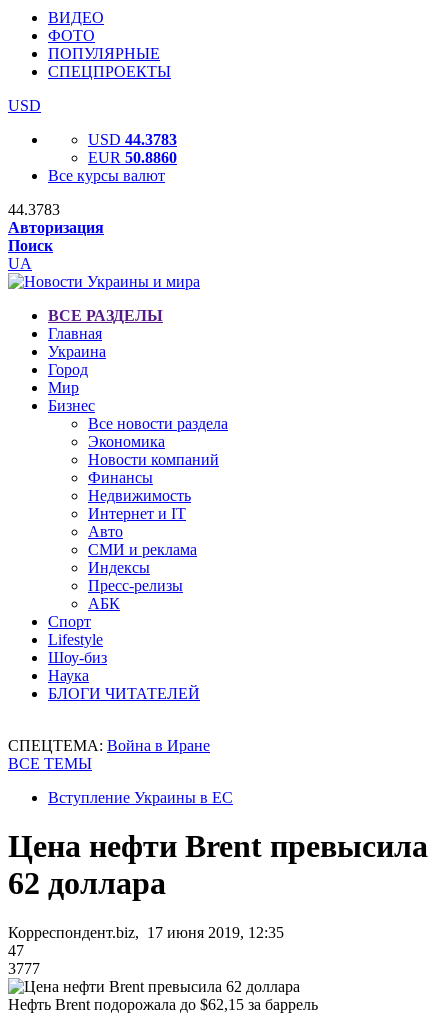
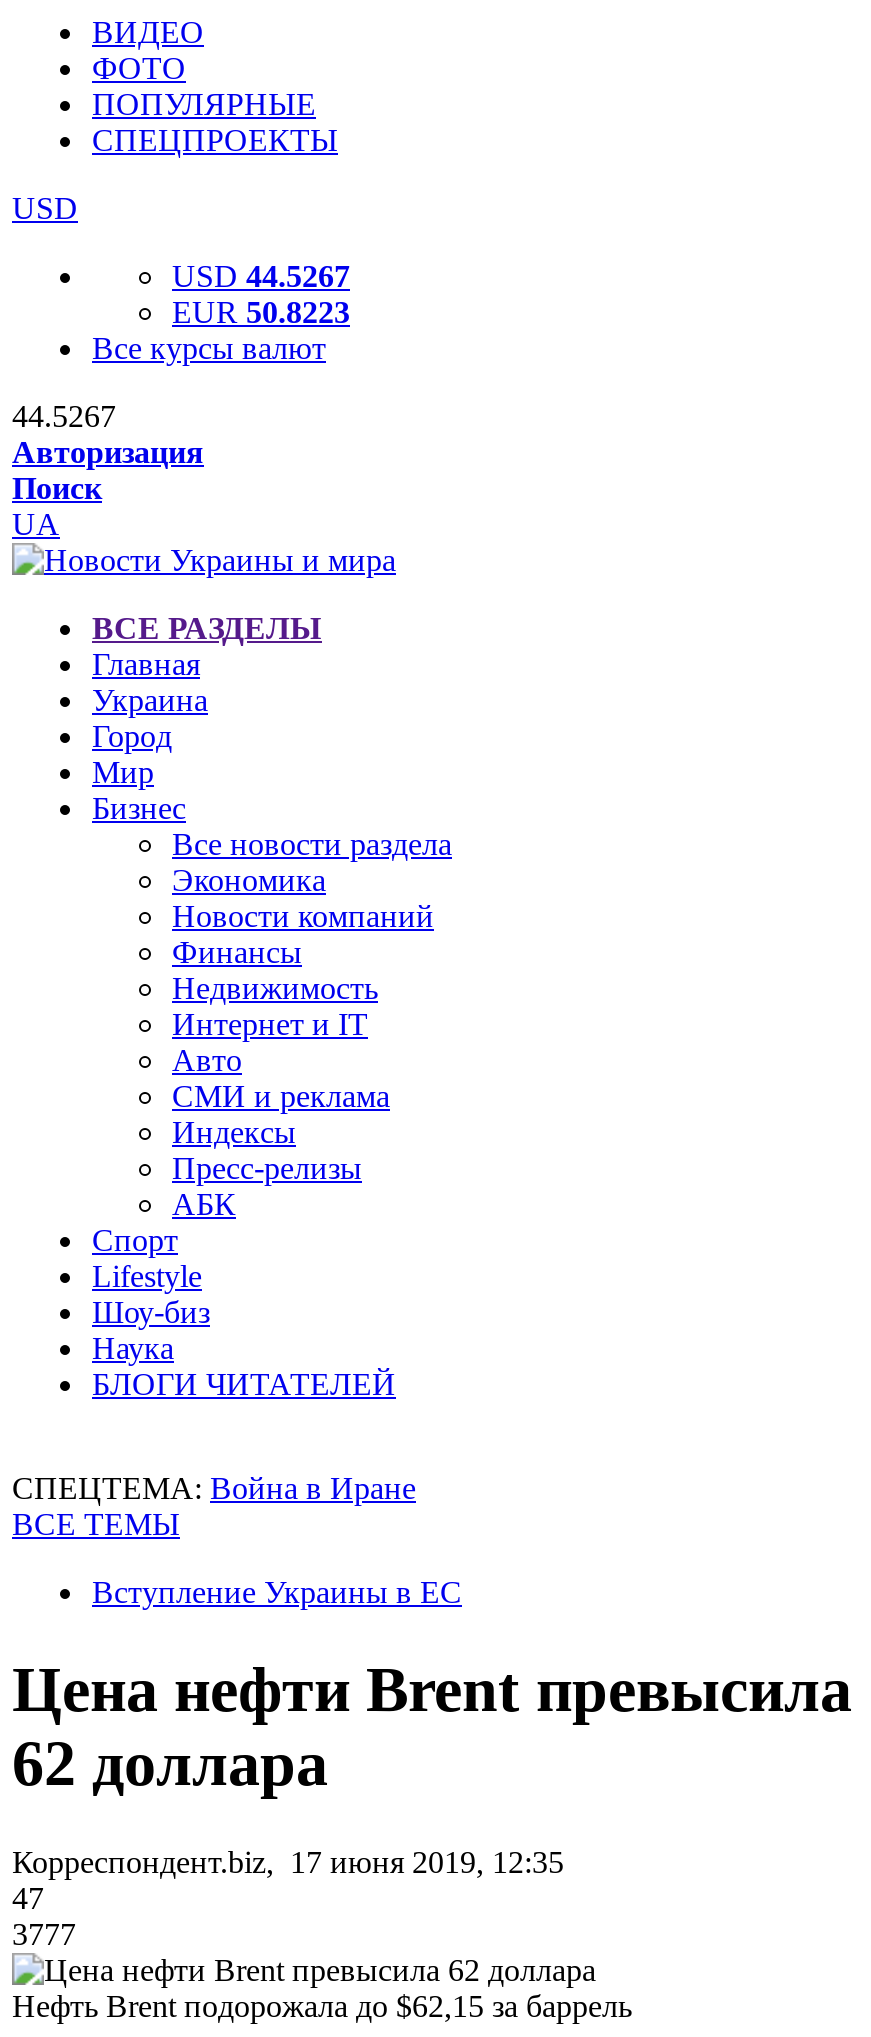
[88,131,177,148] USD 44.3783 -> [172,259,350,293] USD 44.5267
[88,149,177,166] EUR 50.8860 -> [172,295,350,329] EUR 50.8223
[8,201,60,218] 44.3783 -> [12,399,116,433] 44.5267

